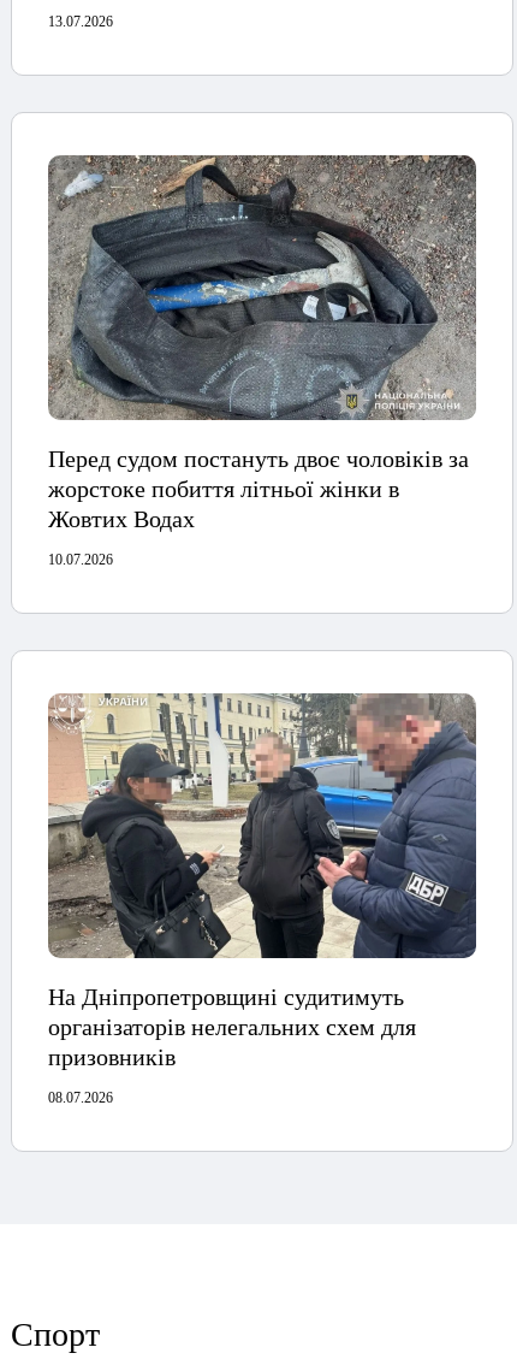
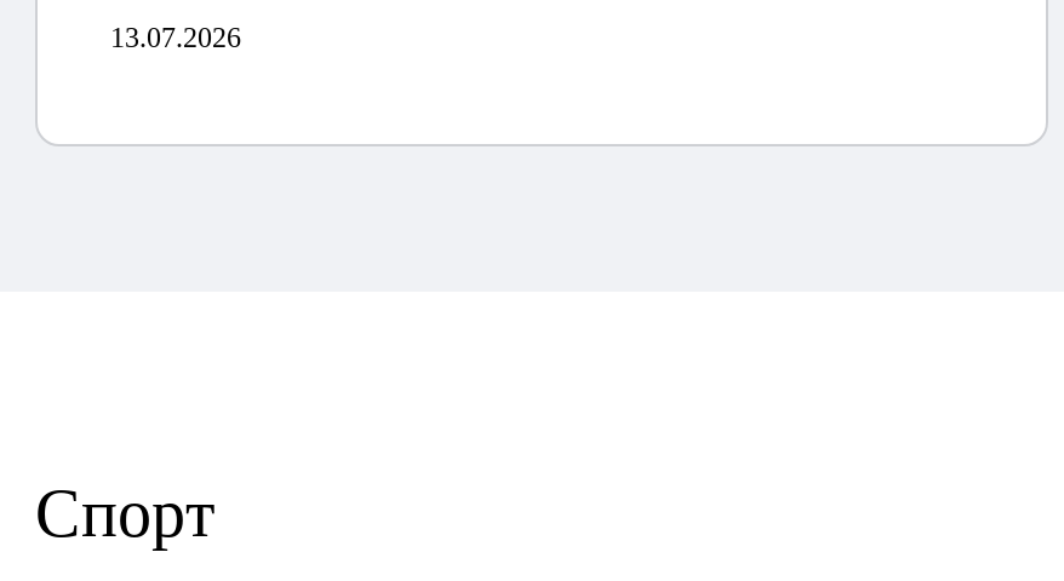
[47,154,477,568] [image] | Перед судом постануть двоє чоловіків за | жорстоке побиття літньої жінки в | Жовтих Водах | 10.07.2026 -> none
[47,692,477,1106] [image] | На Дніпропетровщині судитимуть | організаторів нелегальних схем для | призовників | 08.07.2026 -> none

